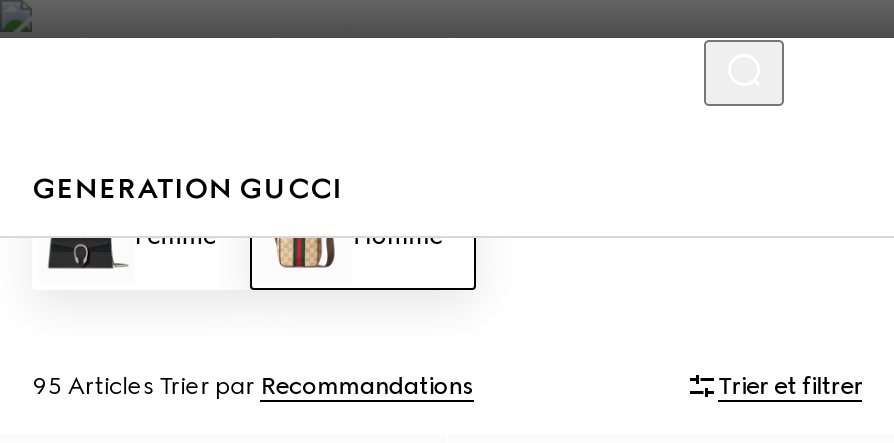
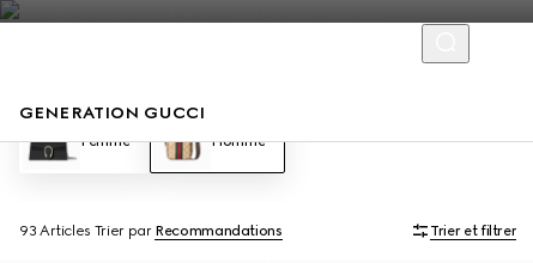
[32,372,473,400] 95 Articles Trier par Recommandations -> [19,222,282,239] 93 Articles Trier par Recommandations

